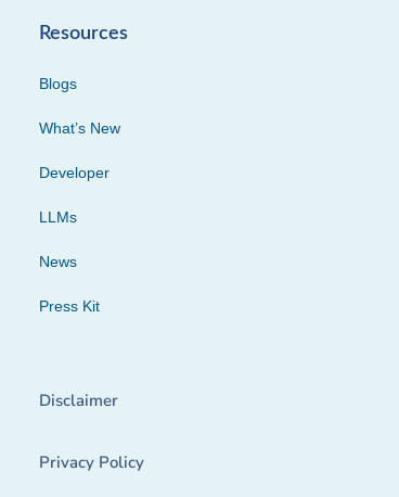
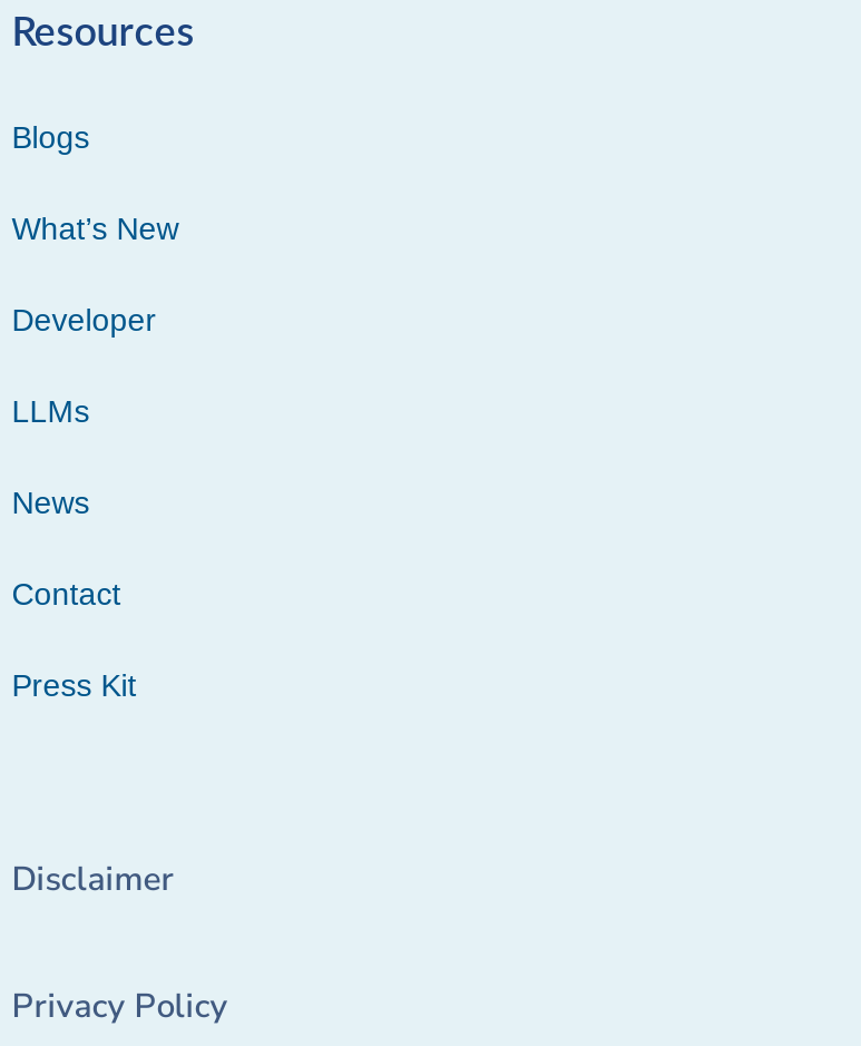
none -> [12,577,121,612] Contact

